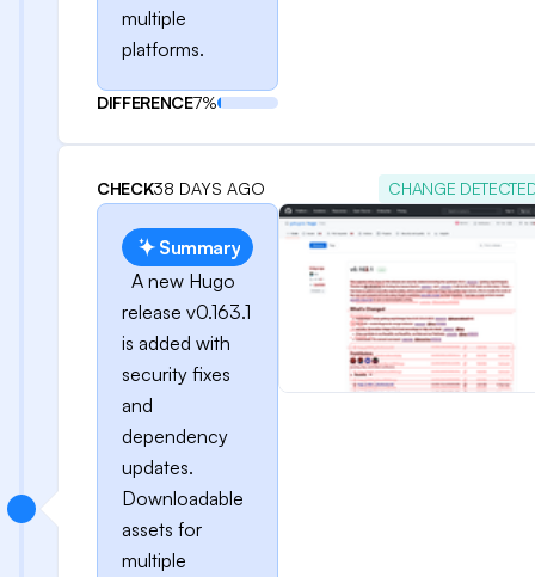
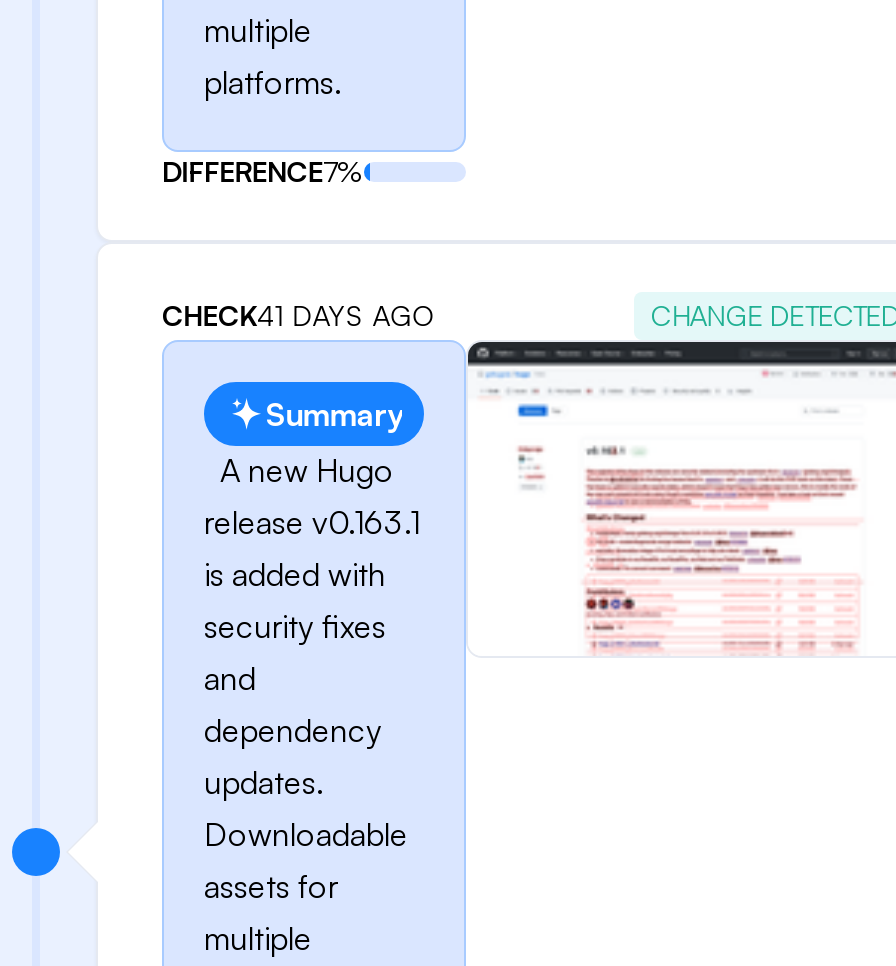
[97,178,265,198] CHECK38 DAYS AGO -> [162,298,436,332] CHECK41 DAYS AGO

